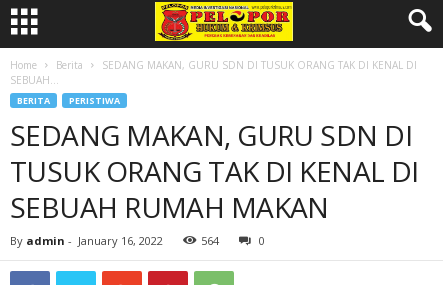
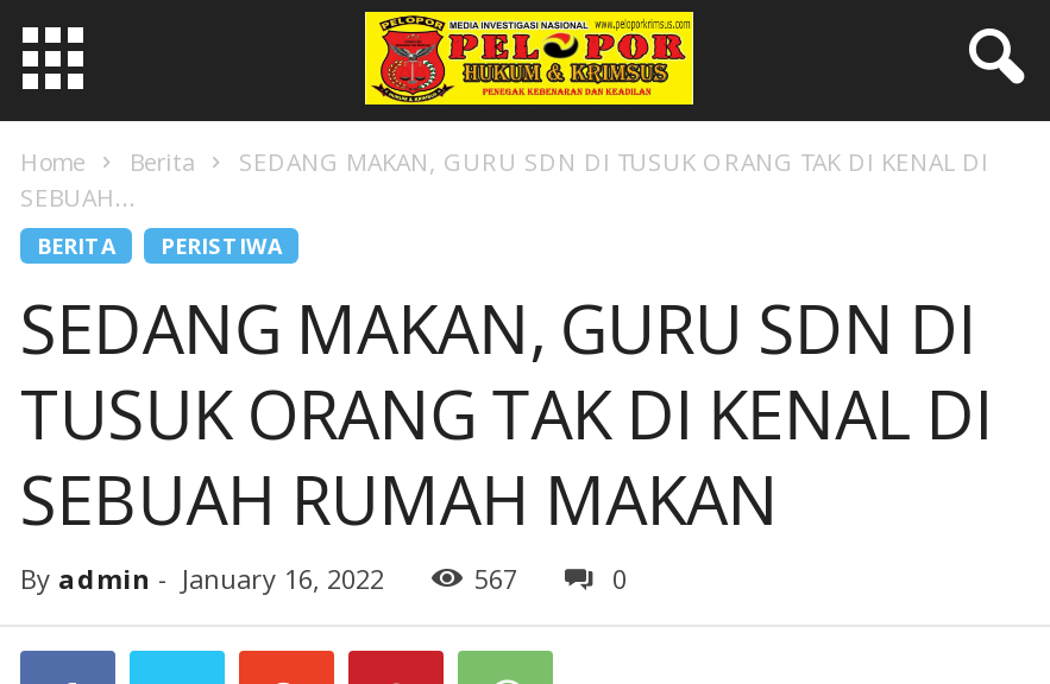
[201,233,219,248] 564 -> [474,560,517,596] 567

